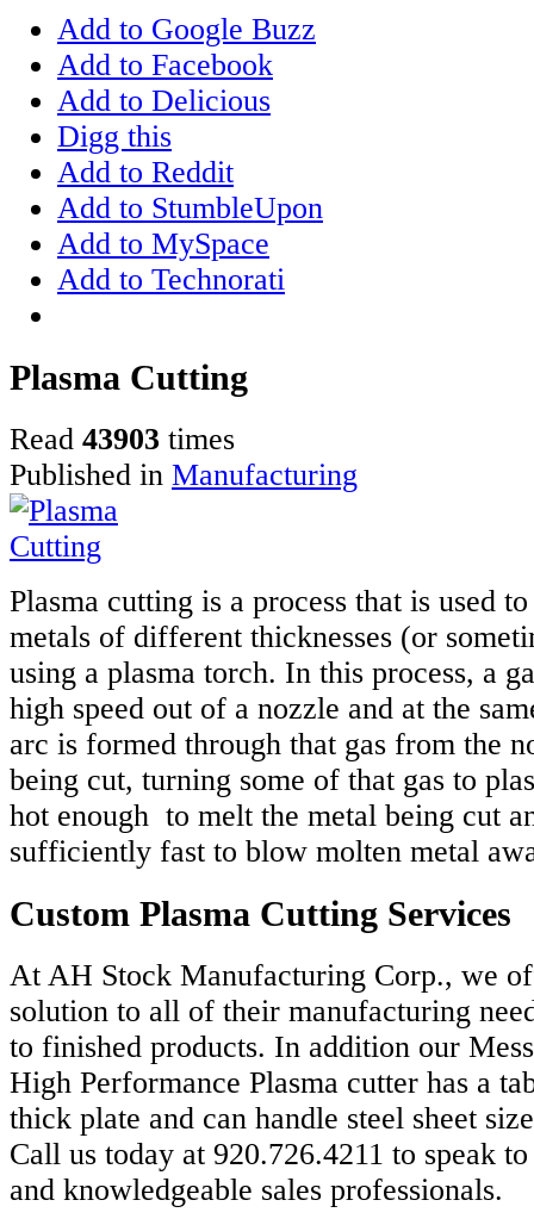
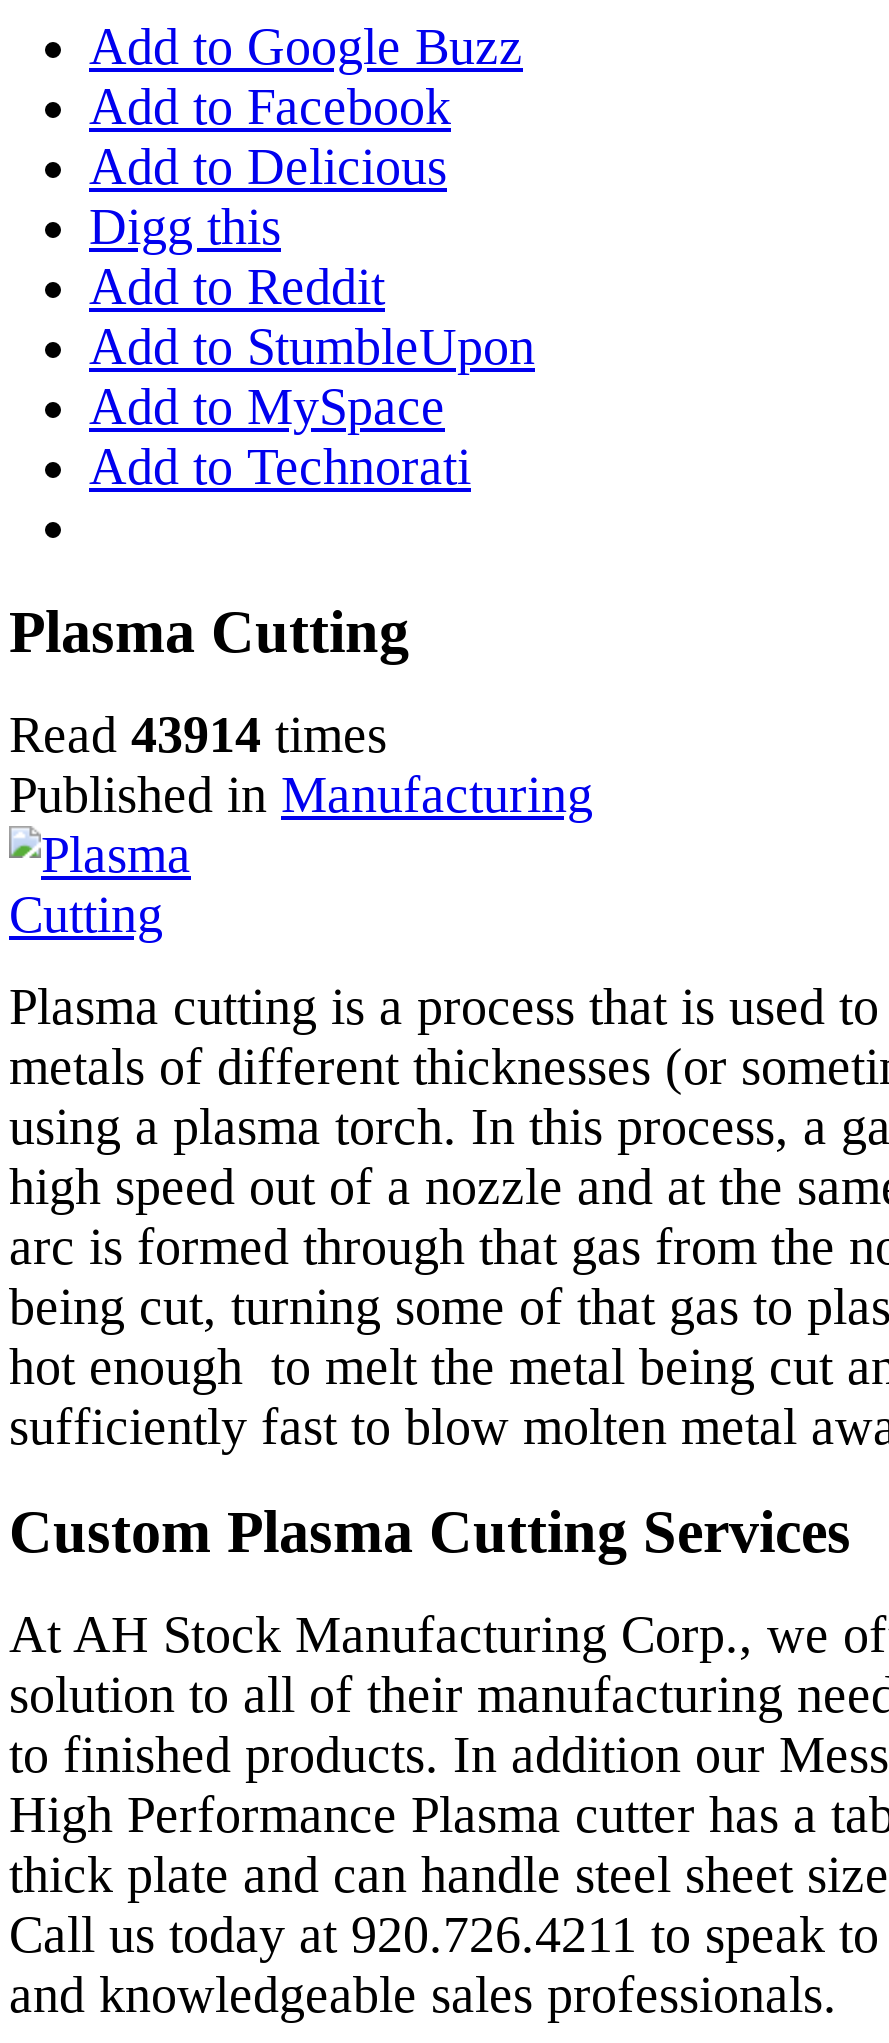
[10,422,235,456] Read 43903 times -> [9,706,387,764] Read 43914 times

